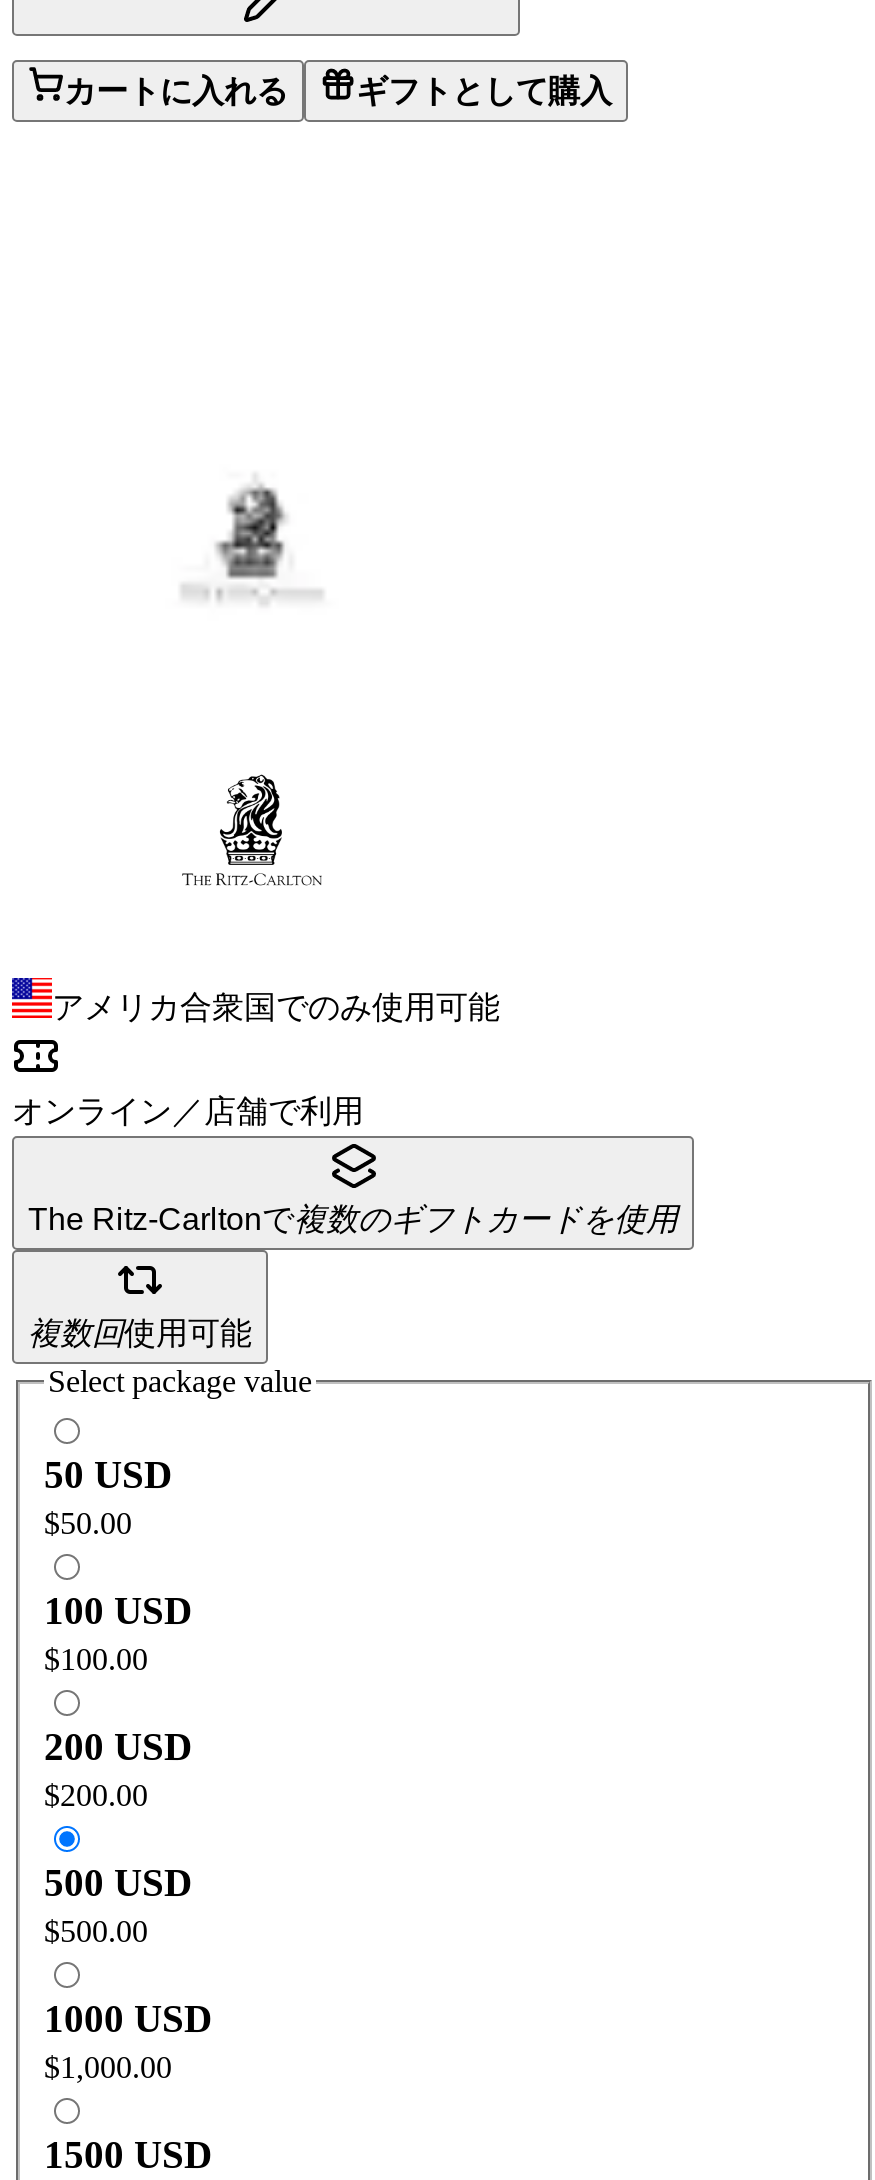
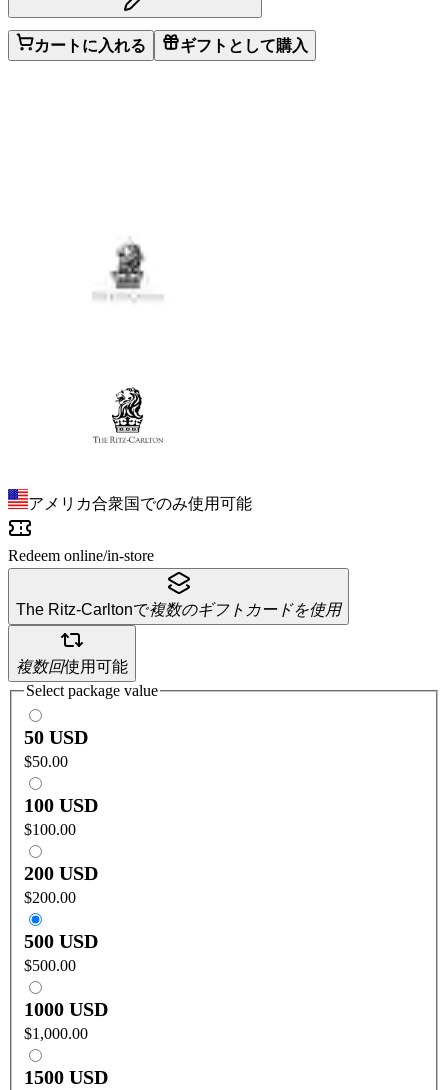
[12,1094,364,1128] オンライン／店舗で利用 -> [8,547,154,564] Redeem online/in-store

